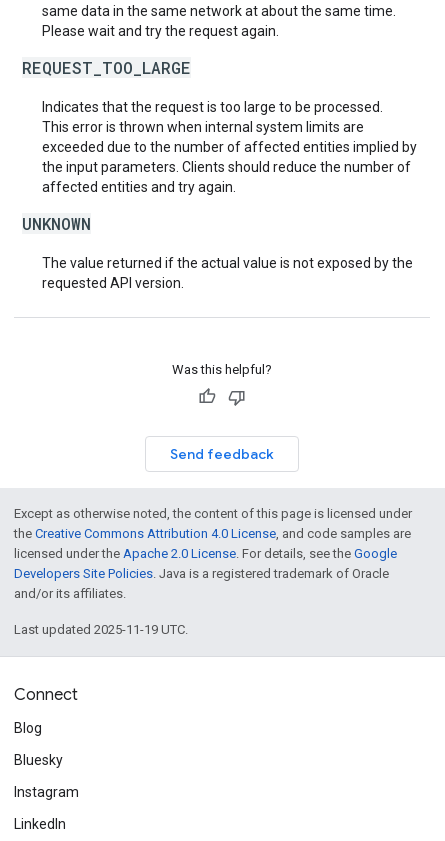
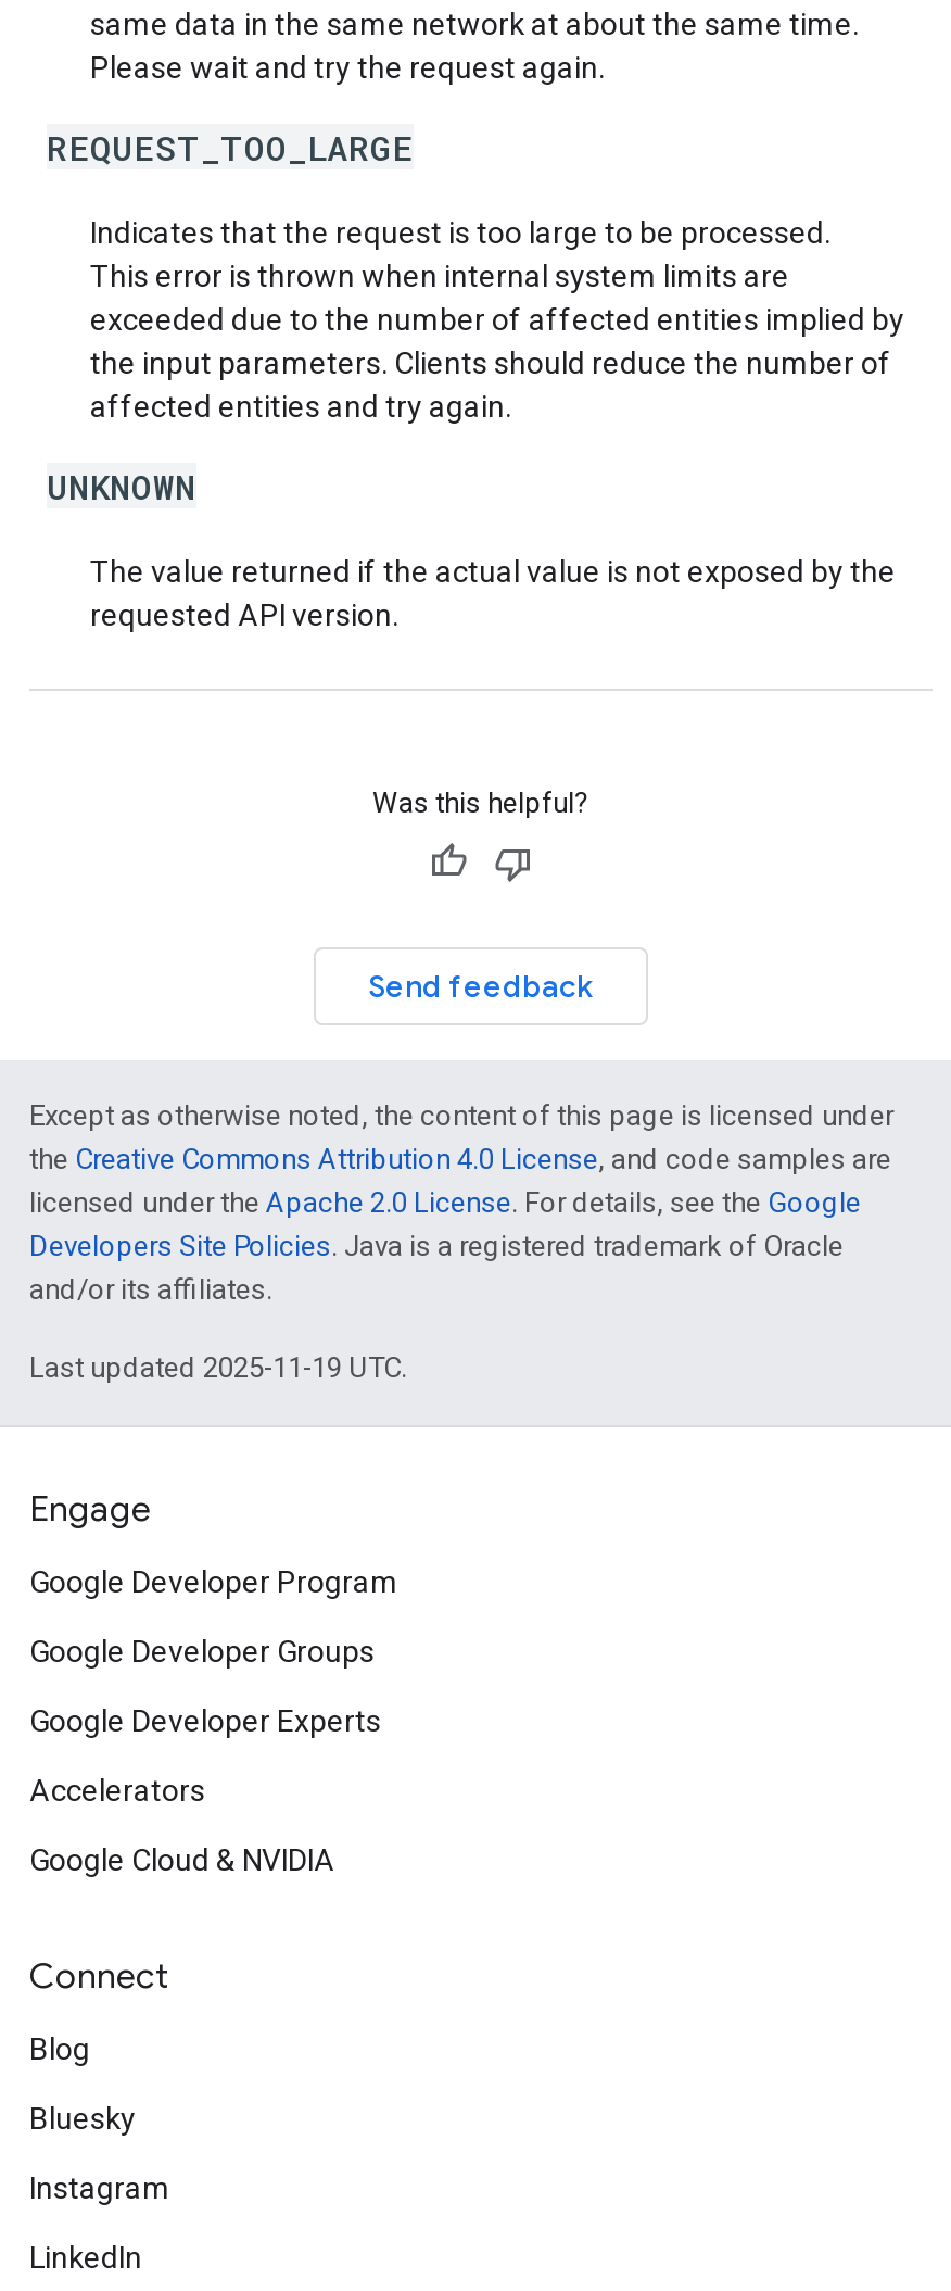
none -> [29,1488,398,1877] Engage | Google Developer Program | Google Developer Groups | Google Developer Experts | Accelerators | Google Cloud & NVIDIA

